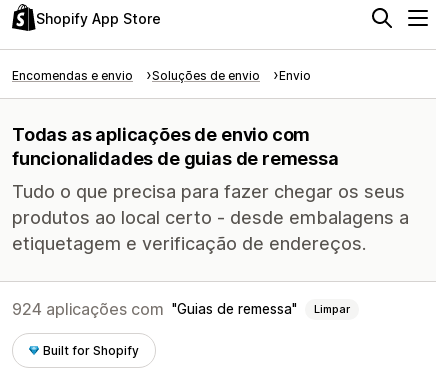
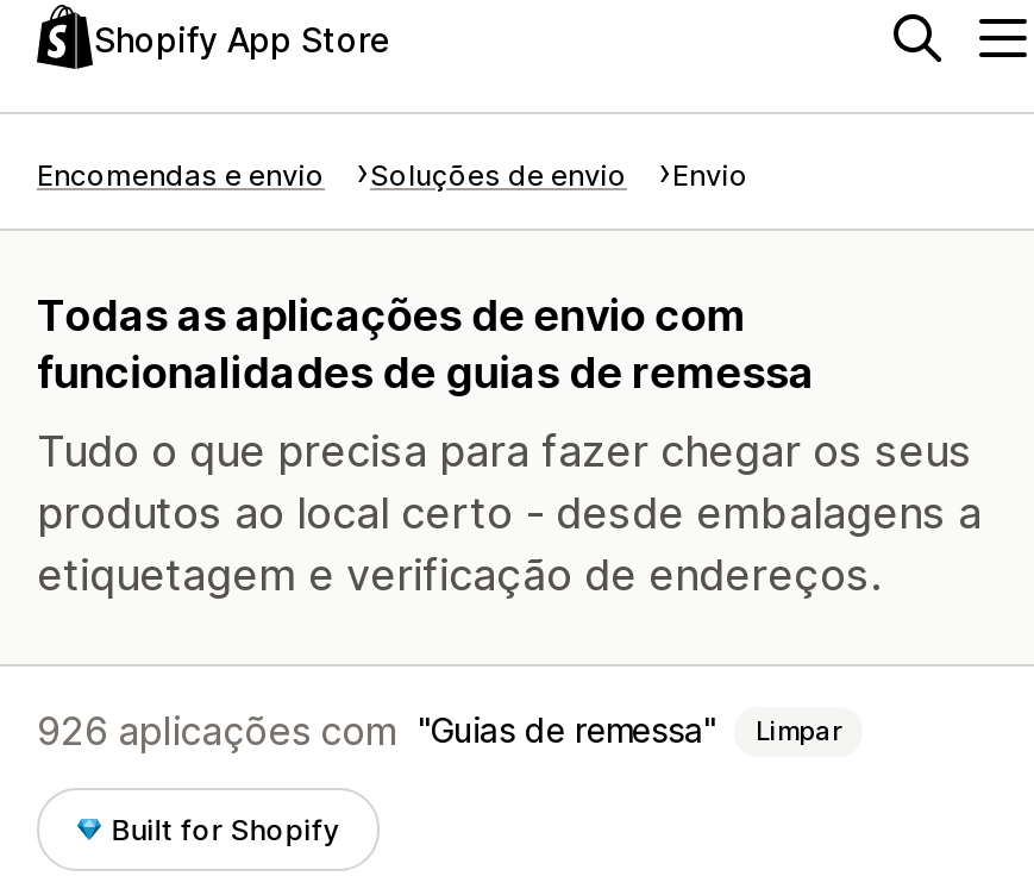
[12,299,164,319] 924 aplicações com -> [37,707,399,755] 926 aplicações com

